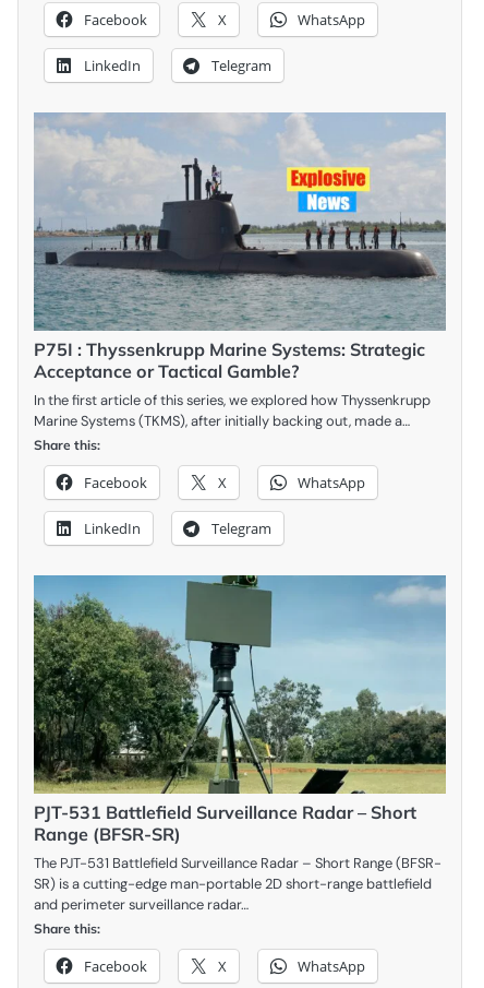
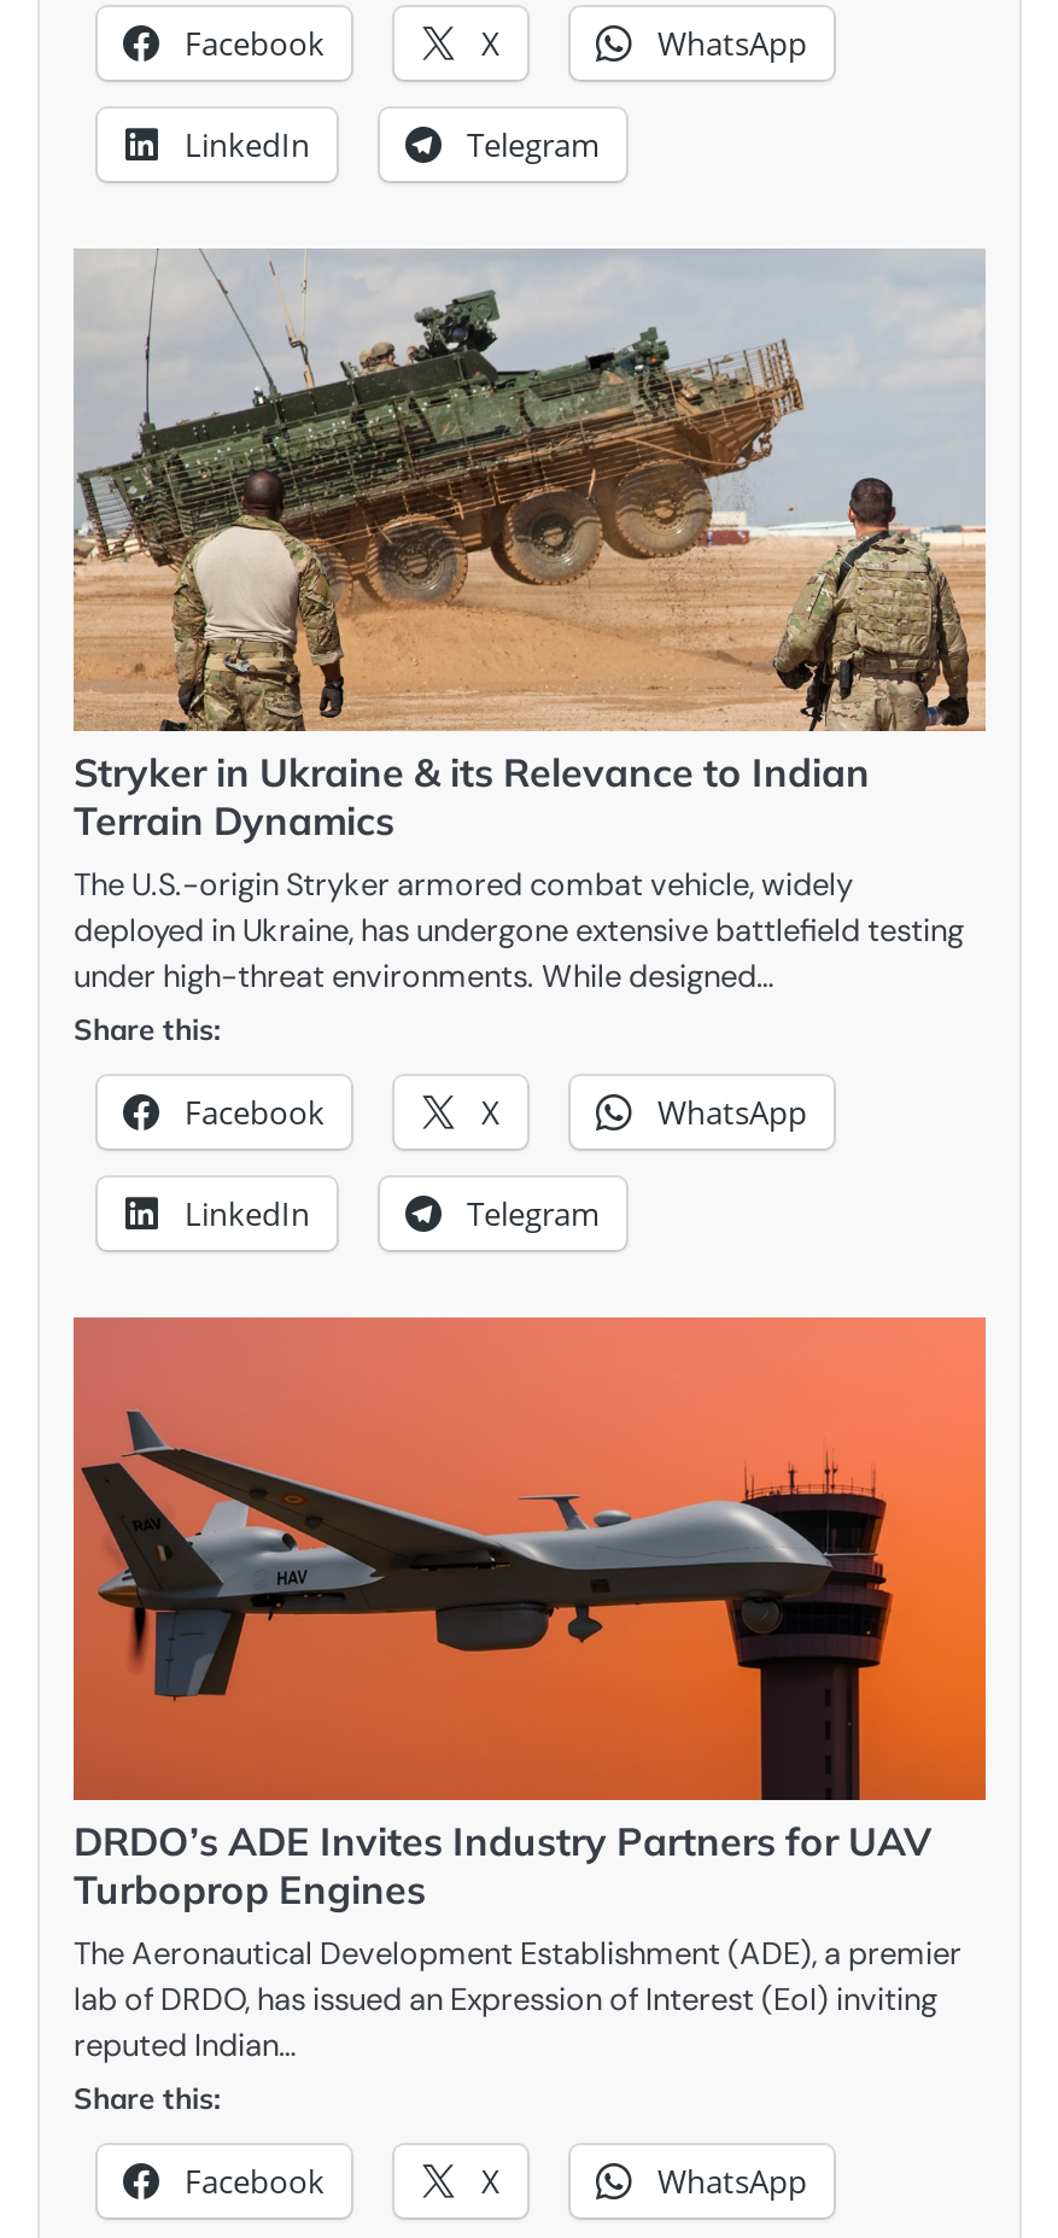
[33,114,446,431] [image] | P75I : Thyssenkrupp Marine Systems: Strategic | Acceptance or Tactical Gamble? | In the first article of this series, we explored how Thyssenkrupp | Marine Systems (TKMS), after initially backing out, made a… -> [71,251,986,998] [image] | Stryker in Ukraine & its Relevance to Indian | Terrain Dynamics | The U.S.-origin Stryker armored combat vehicle, widely | deployed in Ukraine, has undergone extensive battlefield testing | under high-threat environments. While designed…
[33,574,447,914] [image] | PJT-531 Battlefield Surveillance Radar – Short | Range (BFSR-SR) | The PJT-531 Battlefield Surveillance Radar – Short Range (BFSR- | SR) is a cutting-edge man-portable 2D short-range battlefield | and perimeter surveillance radar… -> [71,1315,988,2067] [image] | DRDO’s ADE Invites Industry Partners for UAV | Turboprop Engines | The Aeronautical Development Establishment (ADE), a premier | lab of DRDO, has issued an Expression of Interest (EoI) inviting | reputed Indian…

